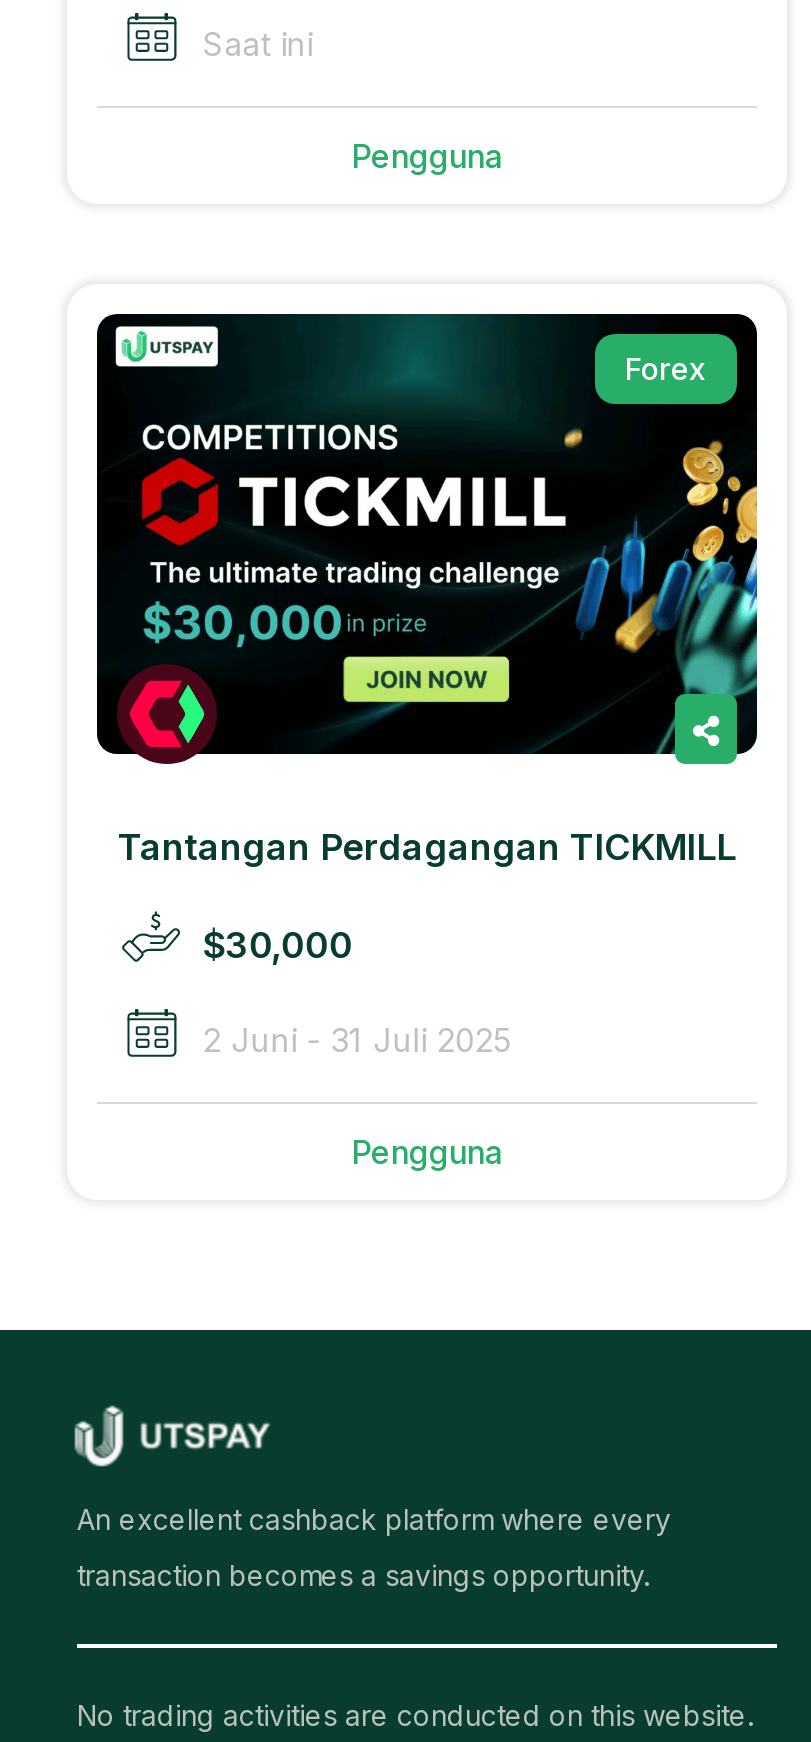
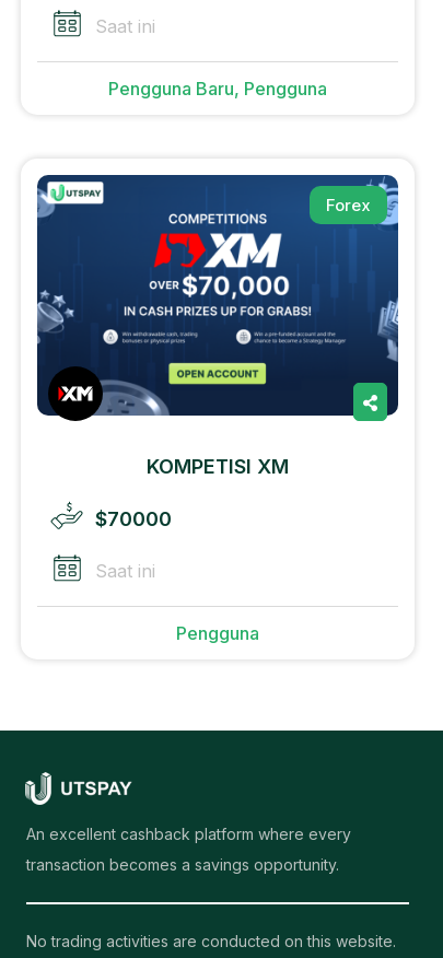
[351,136,503,176] Pengguna -> [108,77,327,99] Pengguna Baru, Pengguna
[95,313,759,868] [image] | Tantangan Perdagangan TICKMILL -> [36,175,399,477] [image] | KOMPETISI XM
[203,923,353,965] $30,000 -> [95,508,172,531] $70000
[203,1019,511,1059] 2 Juni - 31 Juli 2025 -> [95,560,155,582] Saat ini

